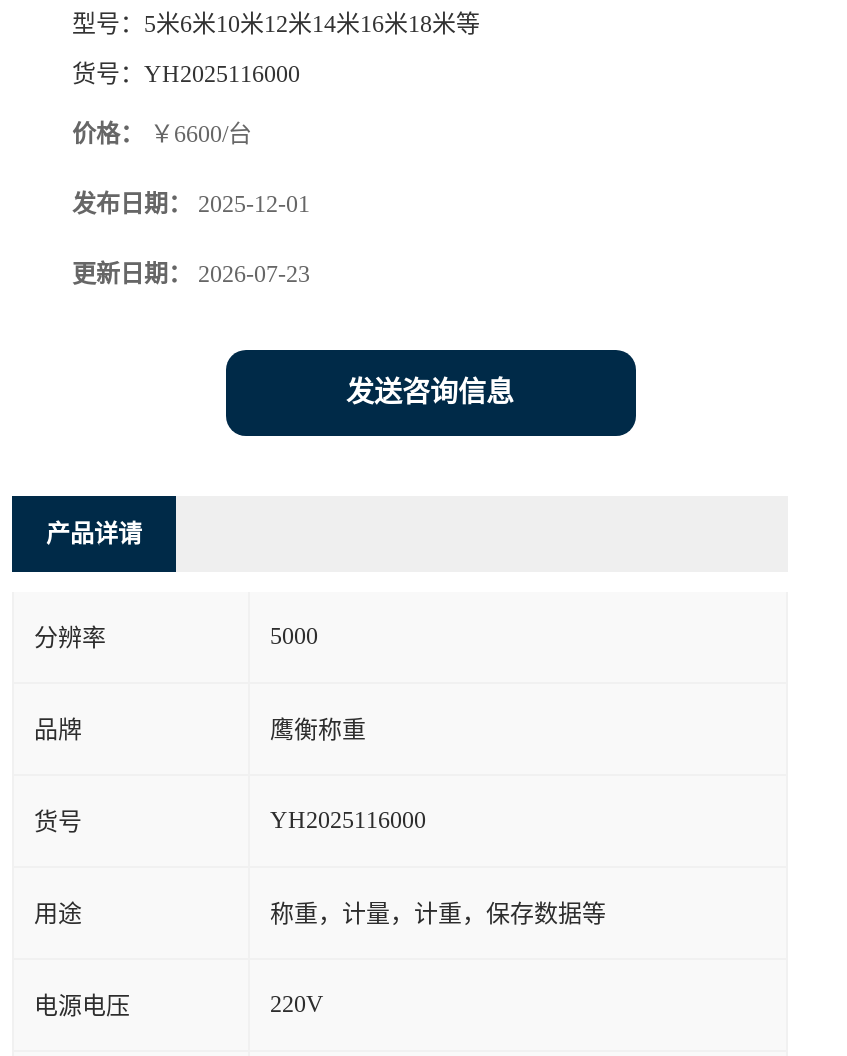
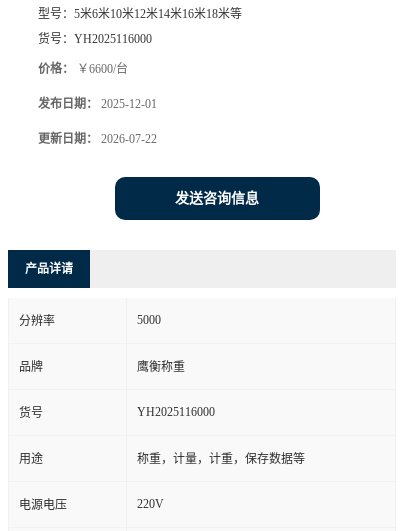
[72,259,310,287] 更新日期：2026-07-23 -> [38,132,157,146] 更新日期：2026-07-22

